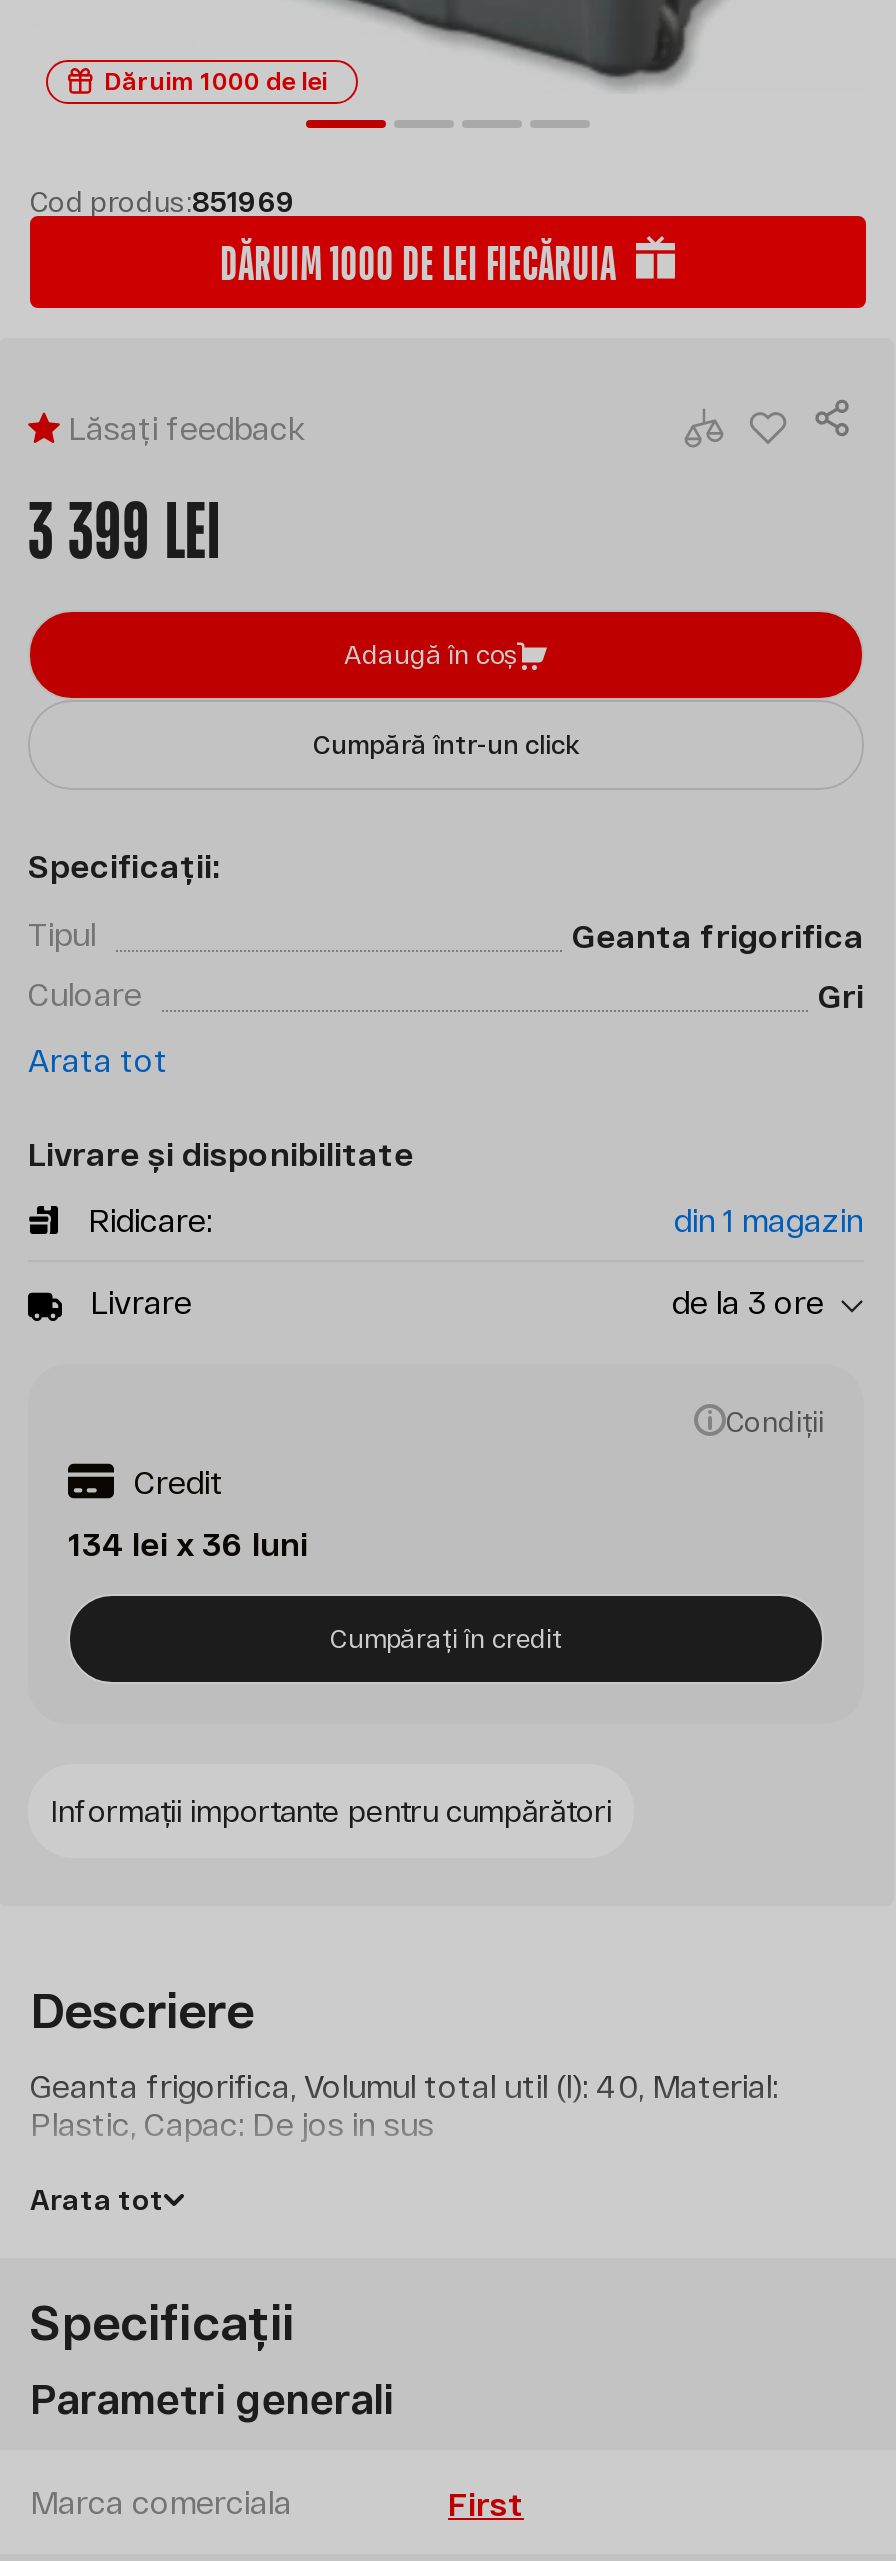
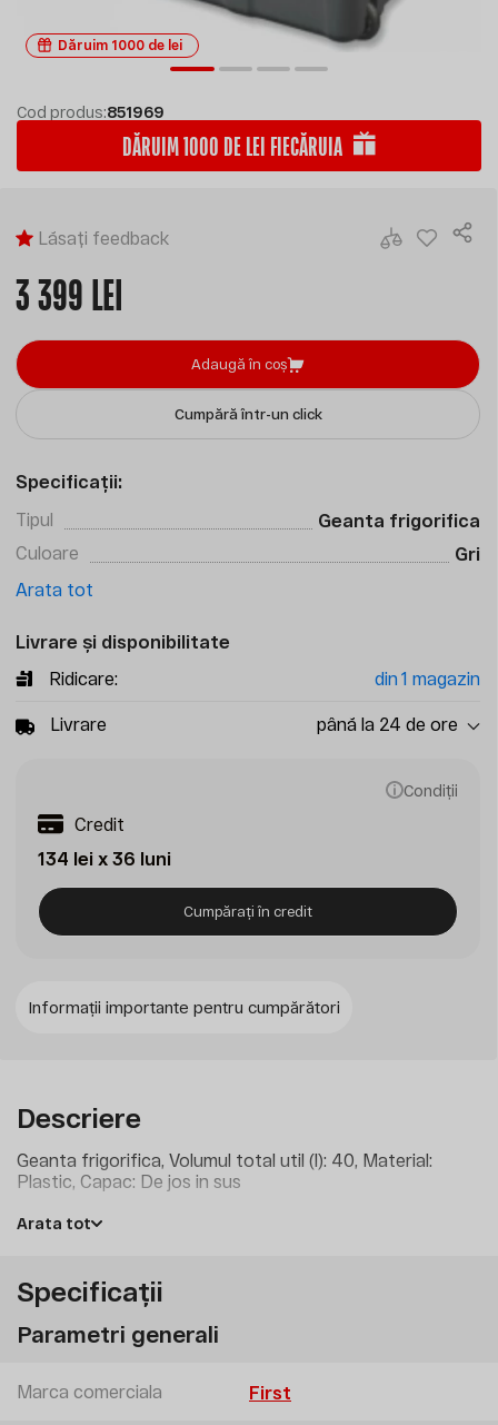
[672,1282,832,1320] de la 3 ore -> [317,713,462,734] până la 24 de ore

